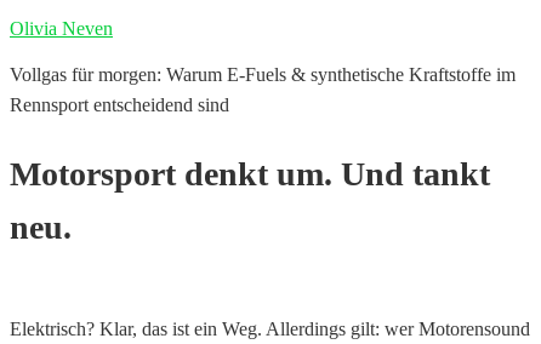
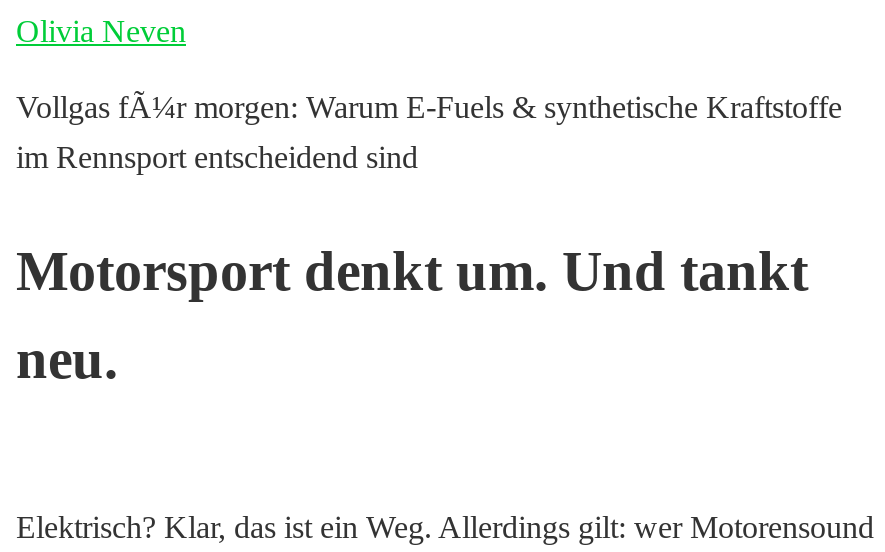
[10,64,516,85] Vollgas für morgen: Warum E-Fuels & synthetische Kraftstoffe im -> [16,90,842,124] Vollgas fÃ¼r morgen: Warum E-Fuels & synthetische Kraftstoffe
[10,95,229,115] Rennsport entscheidend sind -> [16,140,418,174] im Rennsport entscheidend sind

